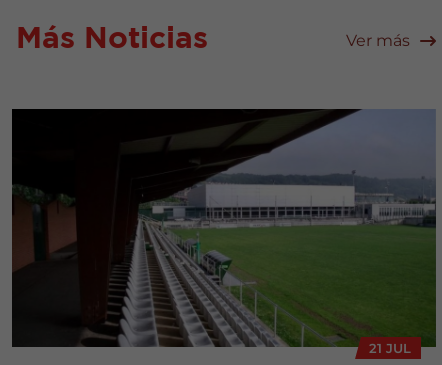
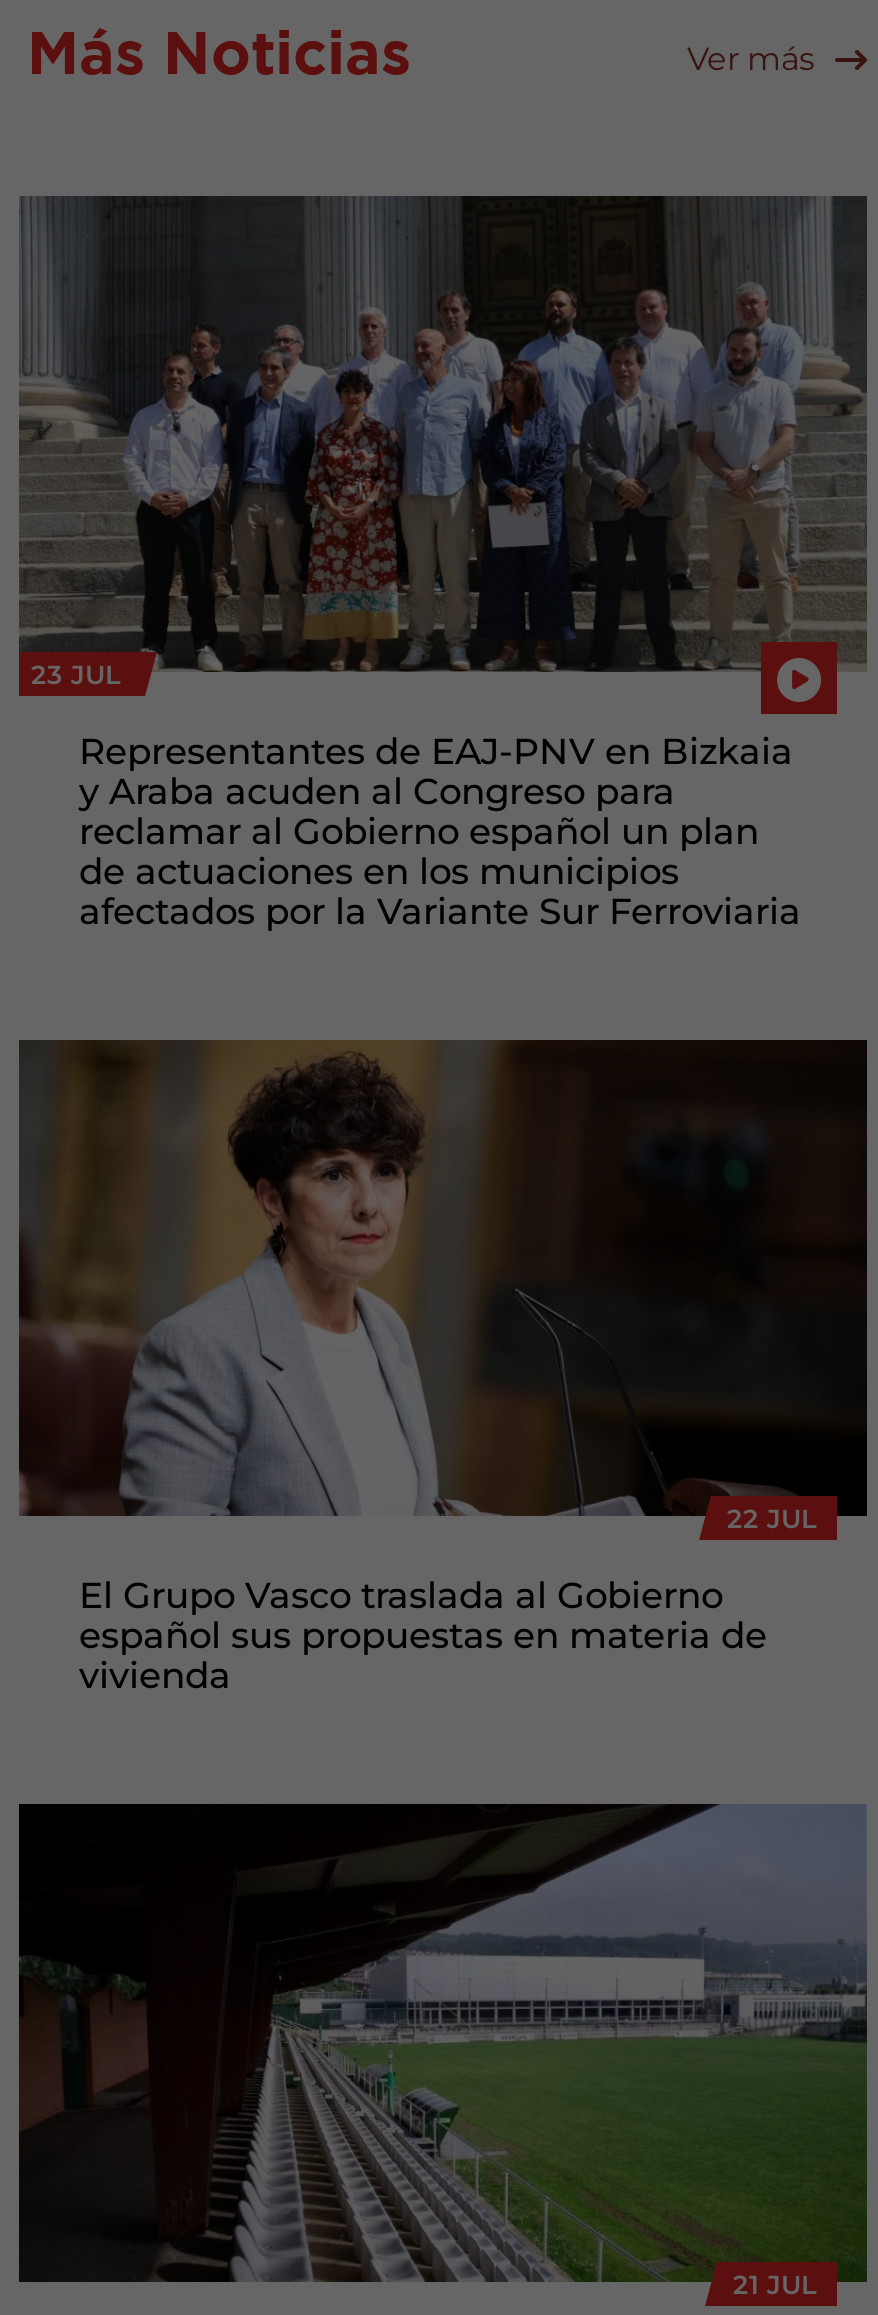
none -> [17,1038,869,1698] [image] | 22 JUL | El Grupo Vasco traslada al Gobierno | español sus propuestas en materia de | vivienda
none -> [19,194,869,934] [image] | 23 JUL | Representantes de EAJ-PNV en Bizkaia | y Araba acuden al Congreso para | reclamar al Gobierno español un plan | de actuaciones en los municipios | afectados por la Variante Sur Ferroviaria

